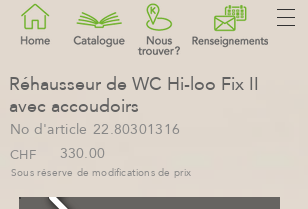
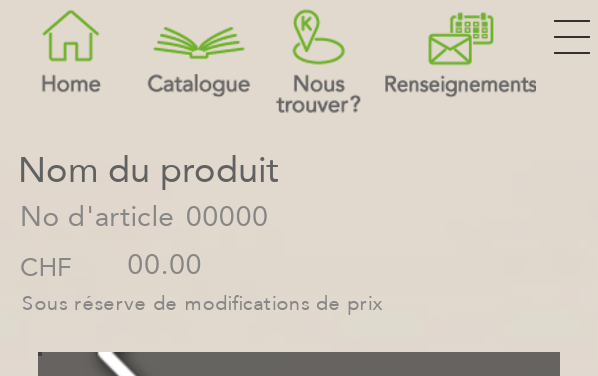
[9,73,259,138] Réhausseur de WC Hi-loo Fix II | avec accoudoirs | No d'article 22.80301316 -> [18,148,278,234] Nom du produit | No d'article 00000
[10,145,105,163] CHF 330.00 -> [20,248,202,284] CHF 00.00

